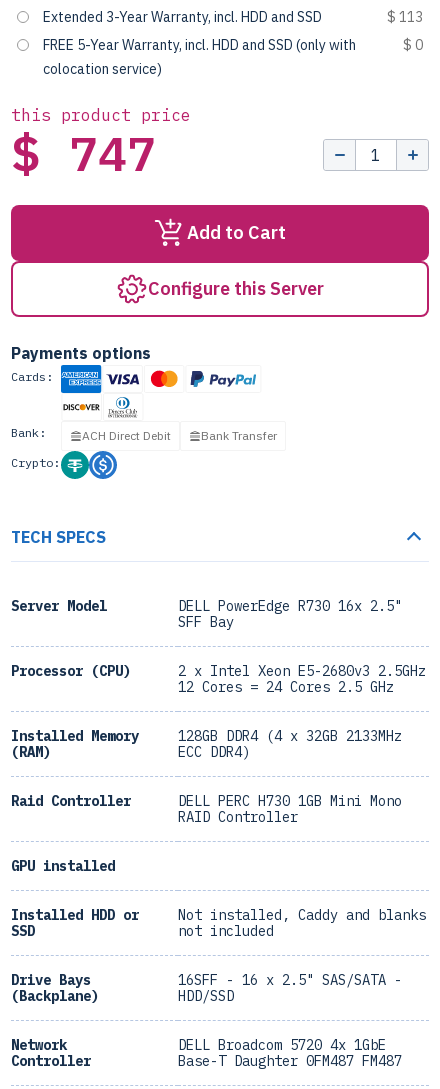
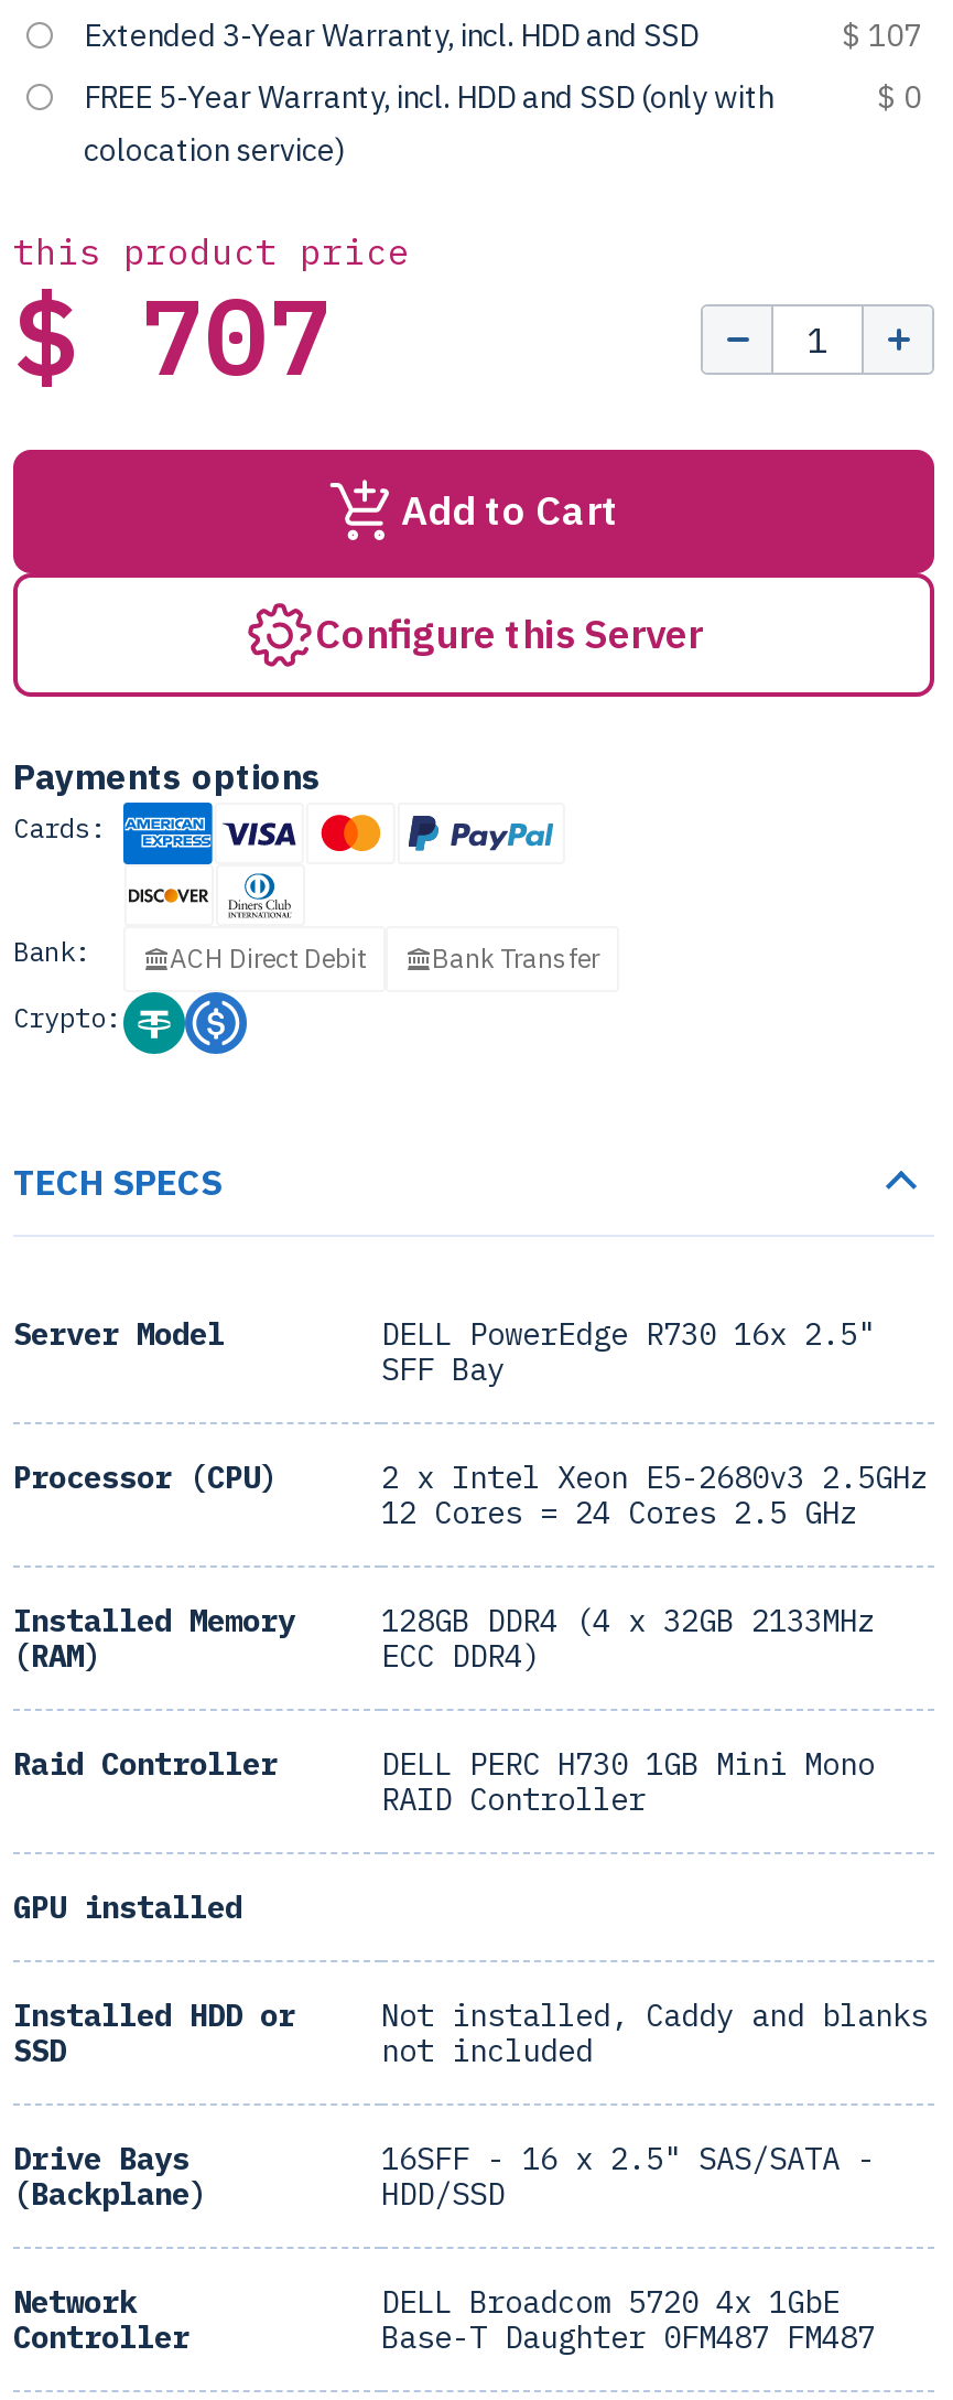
[387,8,423,26] $ 113 -> [842,15,921,55] $ 107
[11,122,156,184] $ 747 -> [13,267,333,403] $ 707

